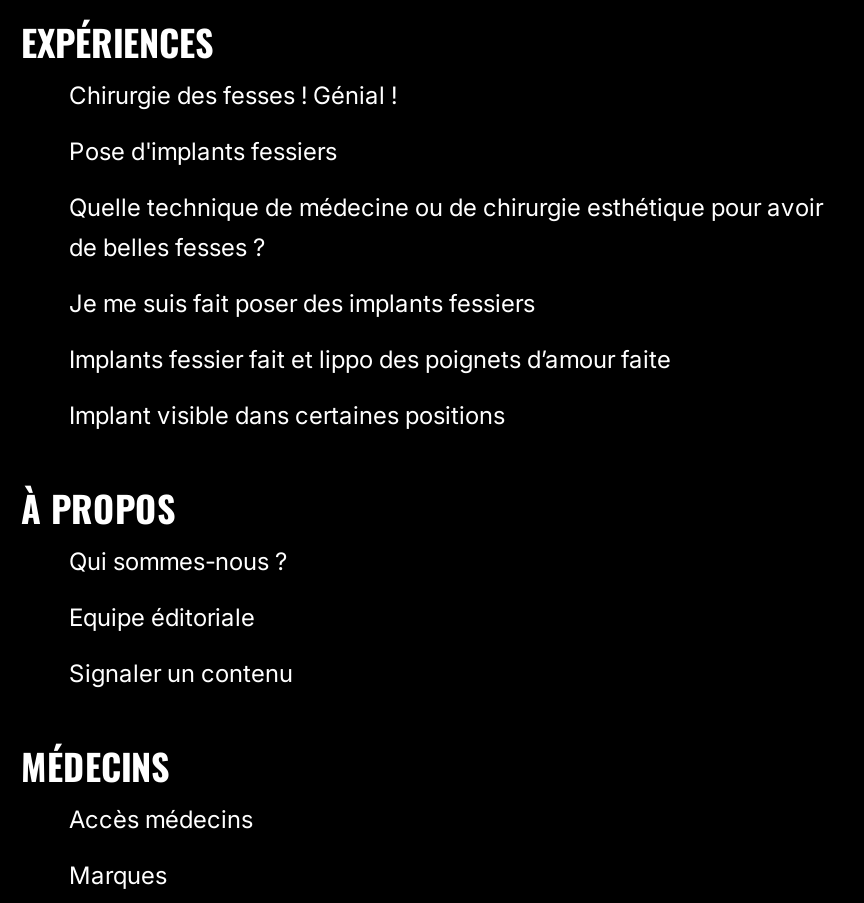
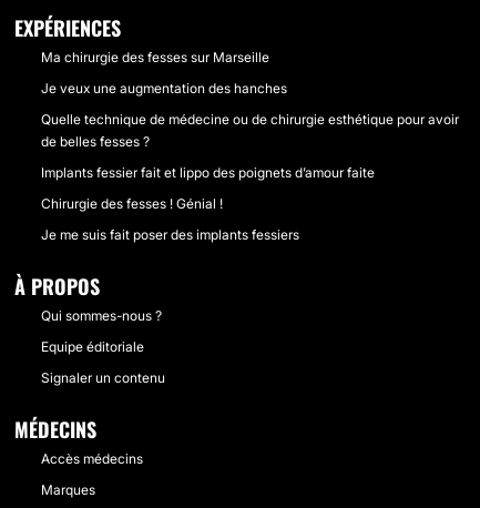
moved [69,80,397,110] -> [41,195,223,212]: Chirurgie des fesses ! Génial !
none -> [41,49,269,65] Ma chirurgie des fesses sur Marseille
[69,136,337,166] Pose d'implants fessiers -> [41,80,287,96] Je veux une augmentation des hanches
moved [69,288,535,318] -> [41,226,299,243]: Je me suis fait poser des implants fessiers
moved [69,344,671,374] -> [41,164,375,181]: Implants fessier fait et lippo des poignets d’amour faite
[69,400,505,430] Implant visible dans certaines positions -> none

